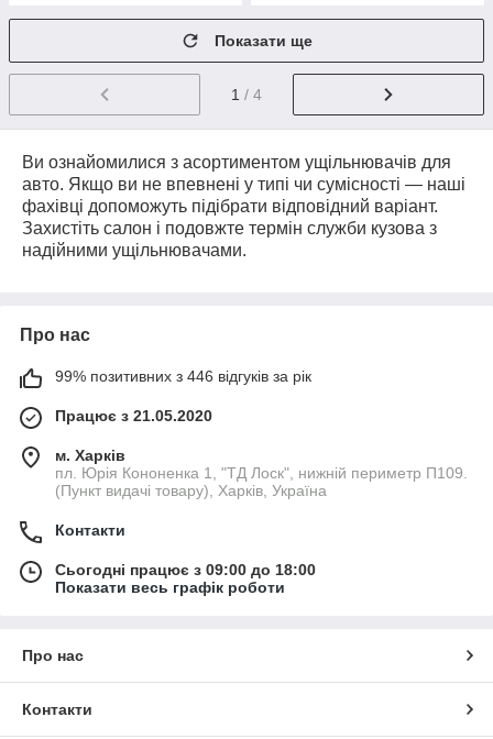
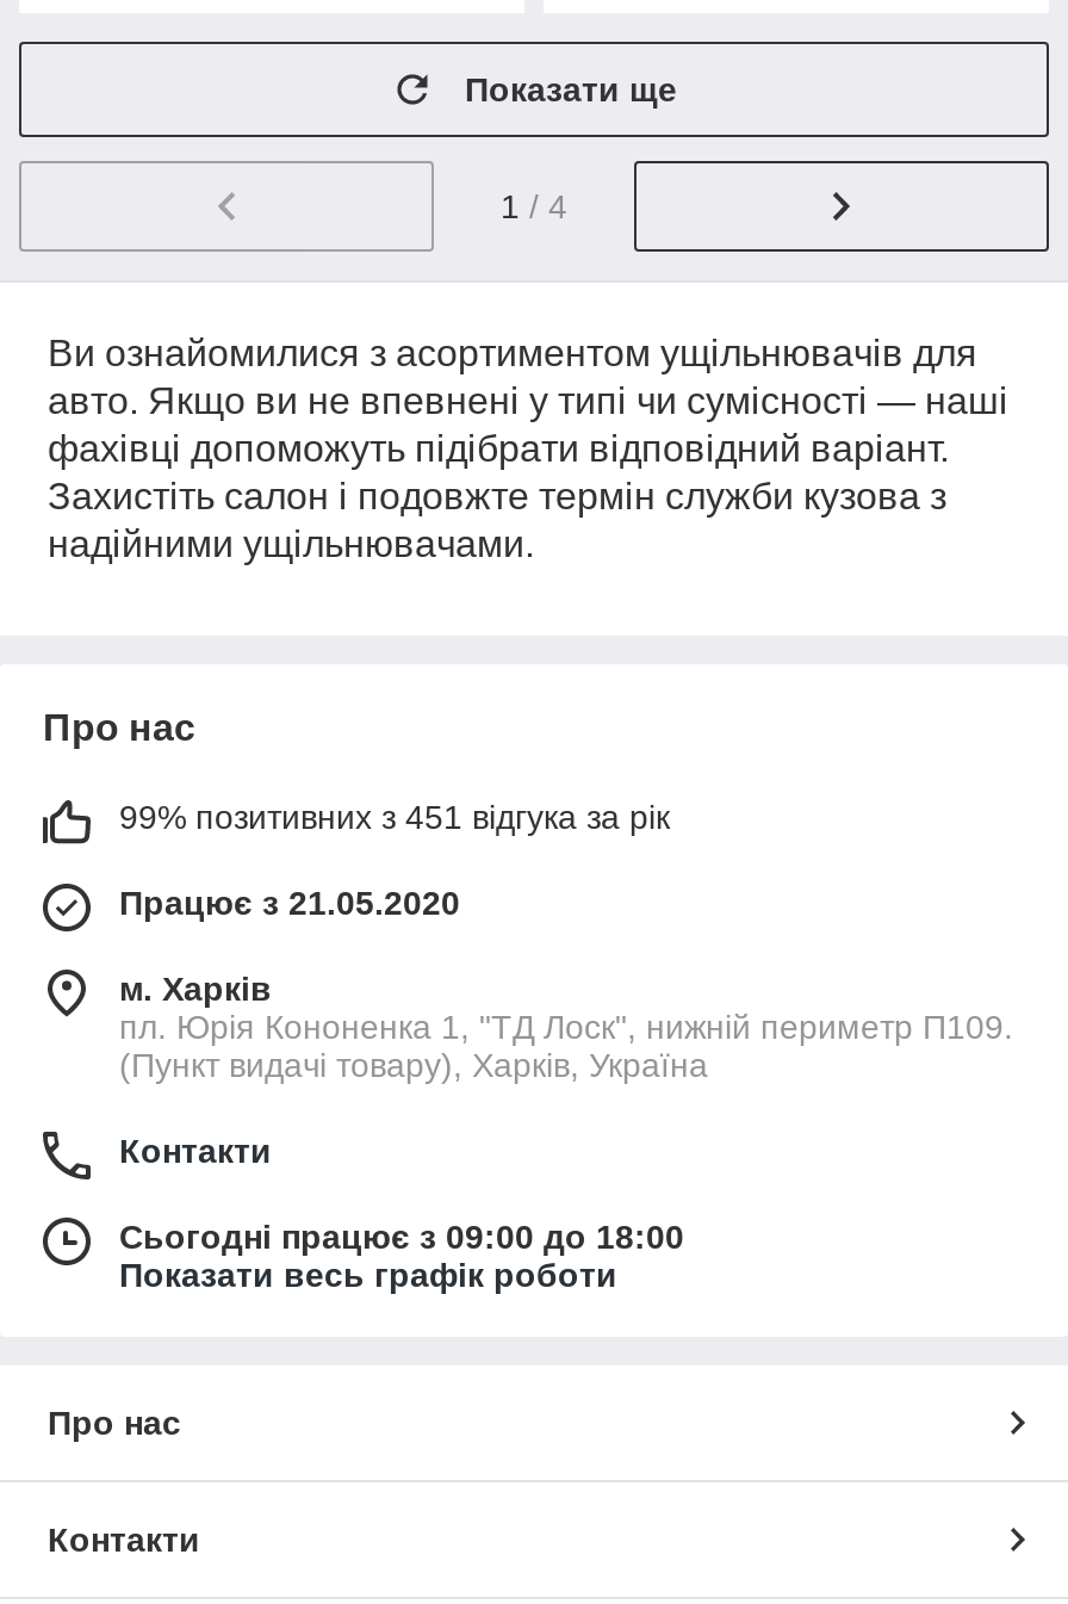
[55,367,311,385] 99% позитивних з 446 відгуків за рік -> [119,798,670,836] 99% позитивних з 451 відгука за рік

